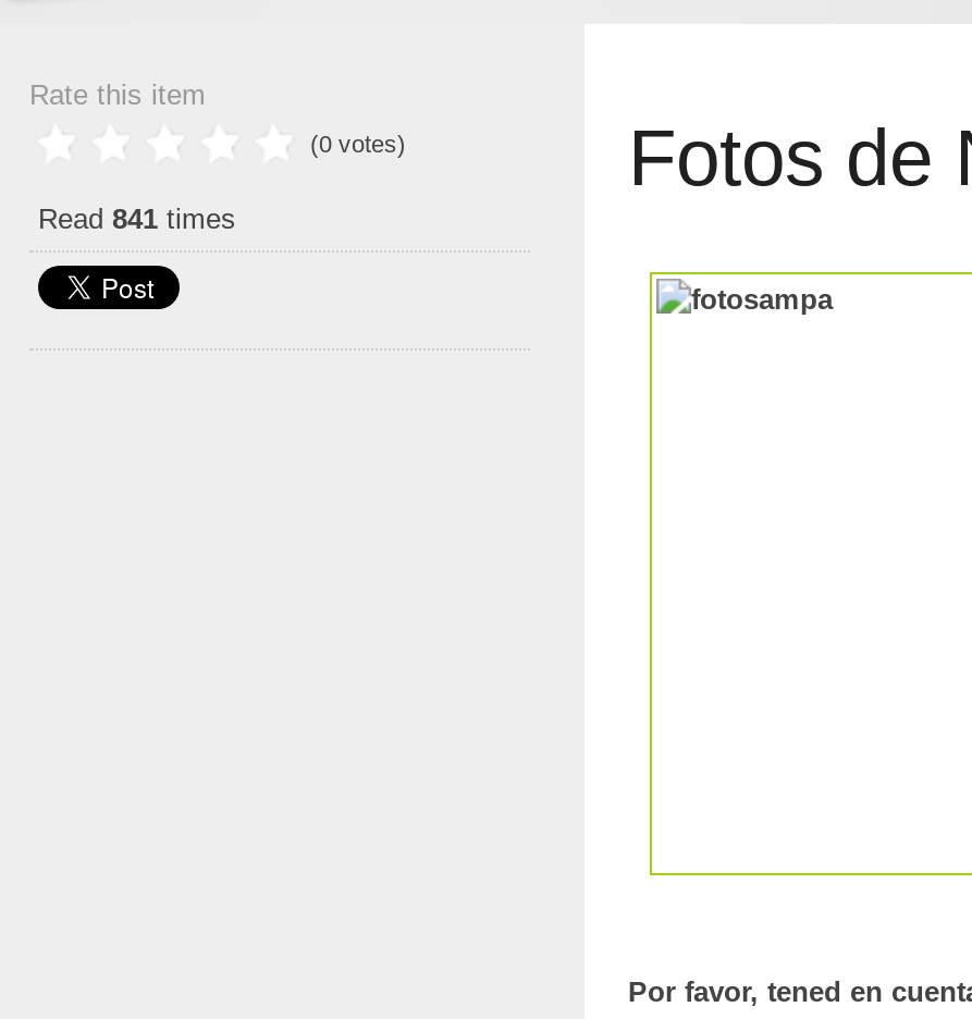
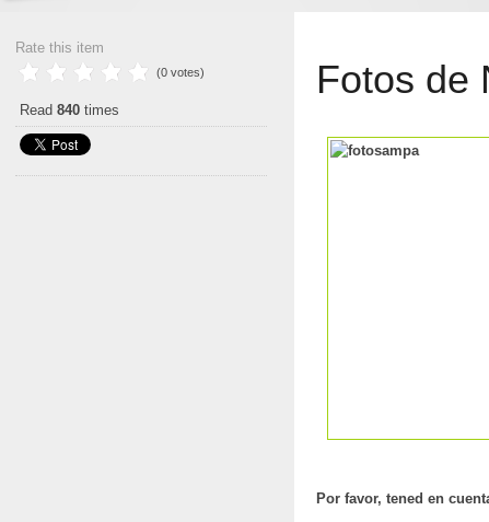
[38,202,236,235] Read 841 times -> [20,102,119,118] Read 840 times

